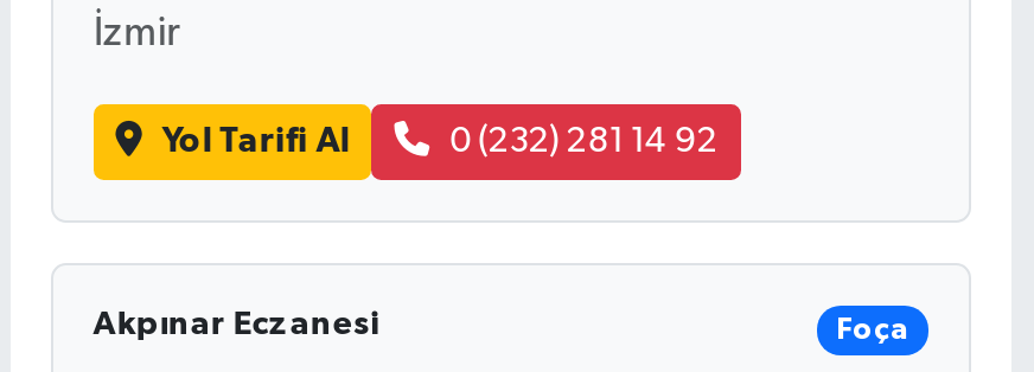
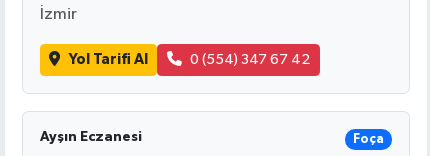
[450,123,718,159] 0 (232) 281 14 92 -> [190,52,310,67] 0 (554) 347 67 42
[93,308,380,342] Akpınar Eczanesi -> [40,130,142,144] Ayşın Eczanesi

